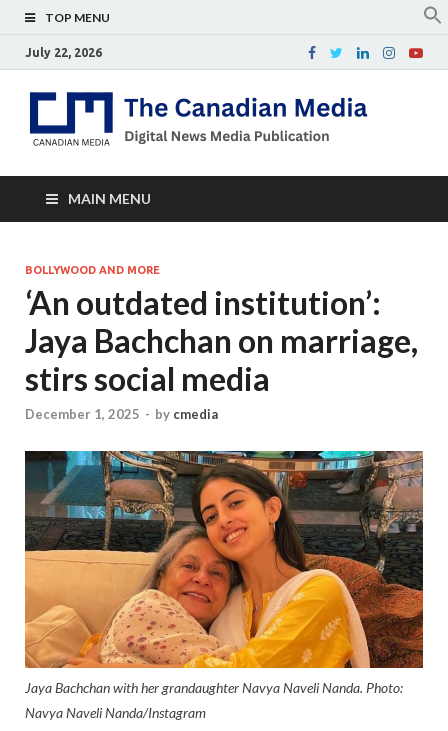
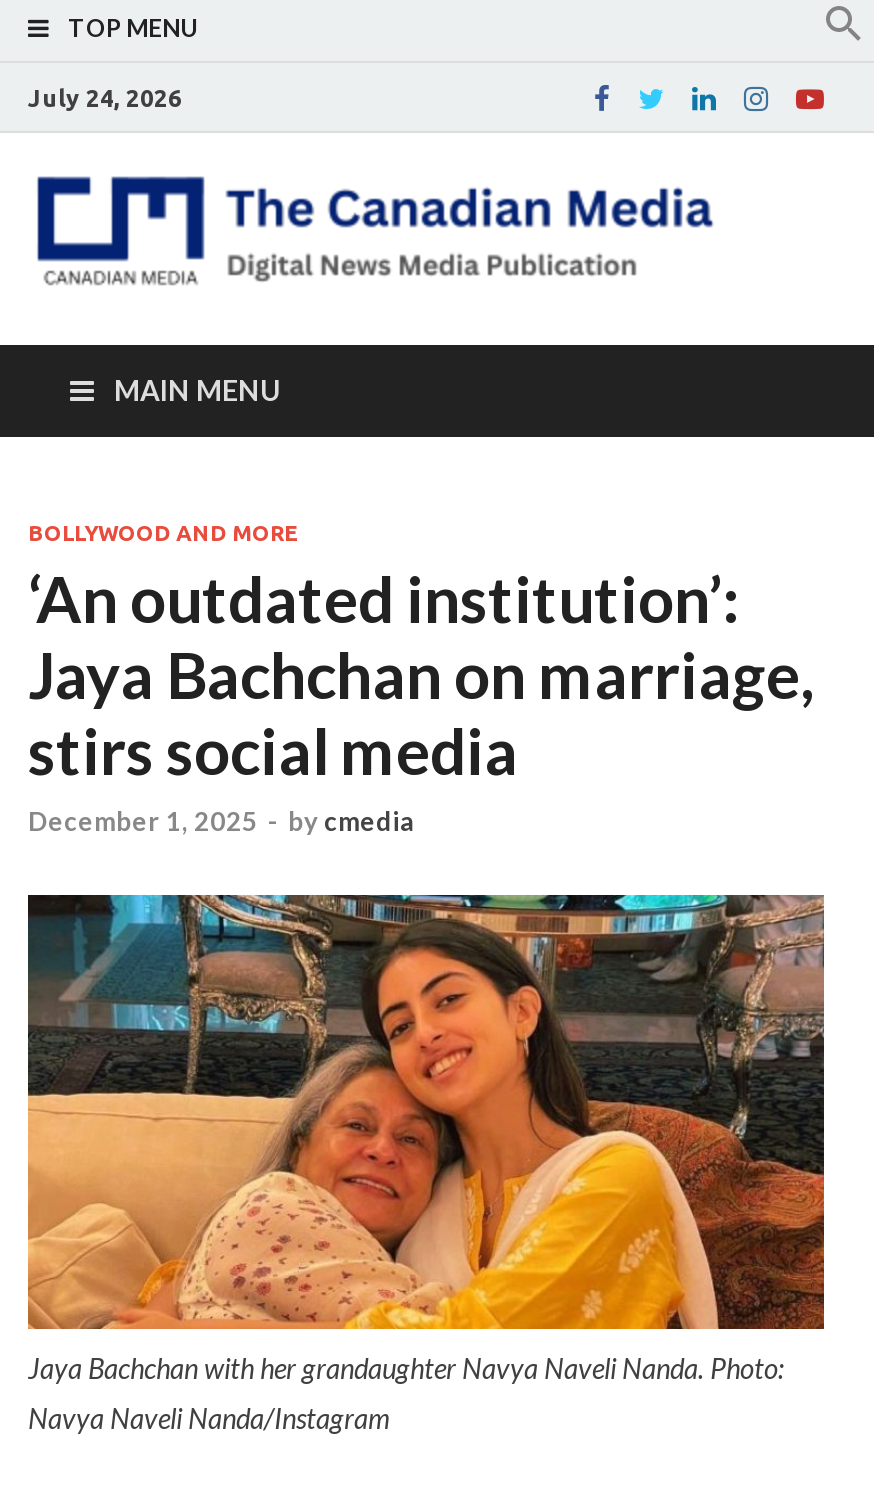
[25,45,102,58] July 22, 2026 -> [28,84,182,110] July 24, 2026

